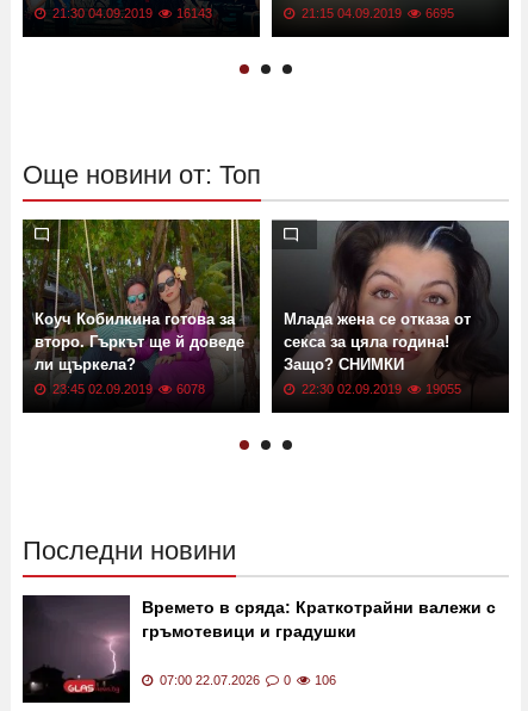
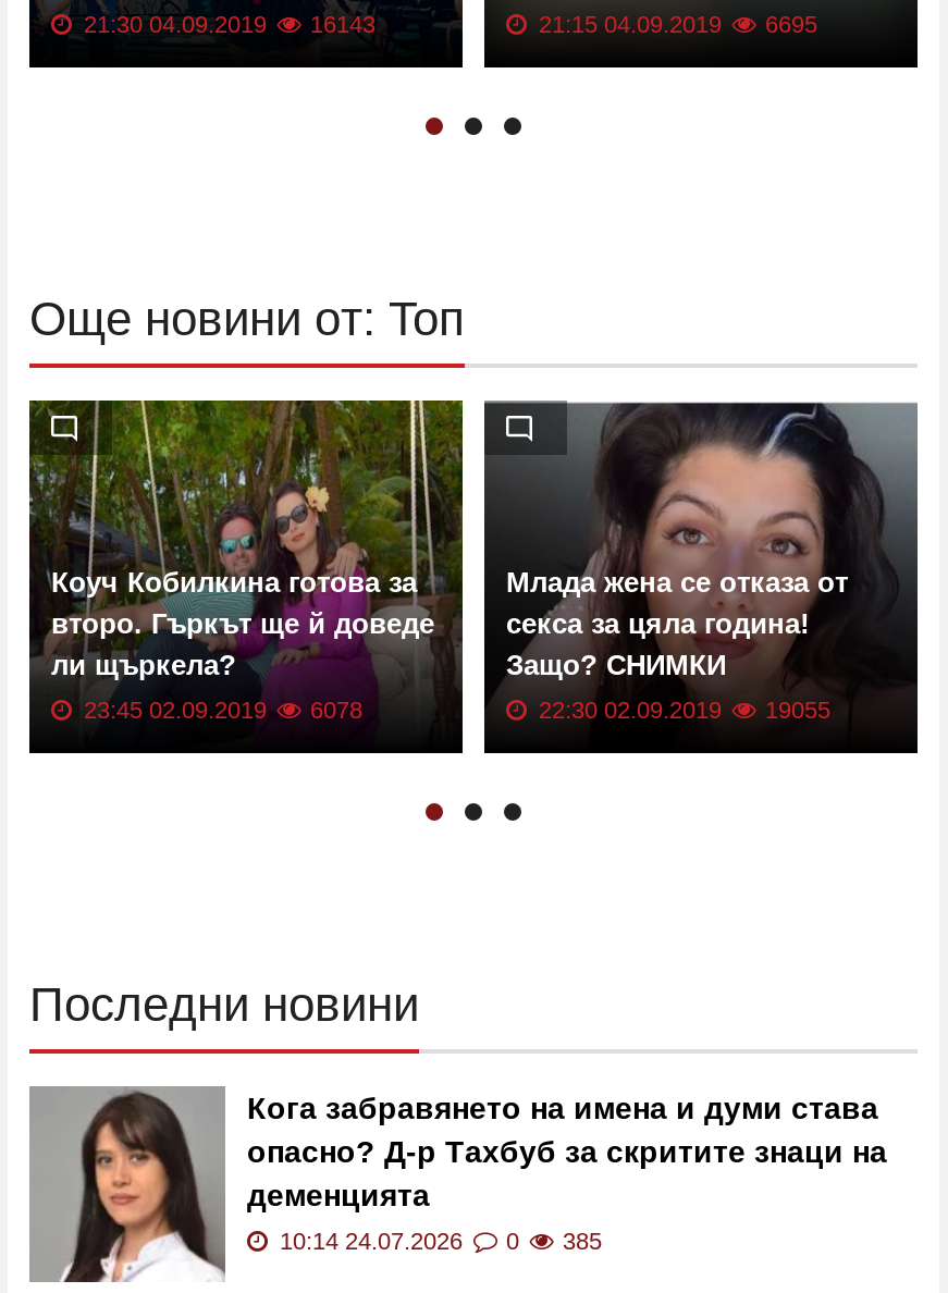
[23,595,496,704] [image] | Времето в сряда: Краткотрайни валежи с | гръмотевици и градушки | 07:00 22.07.2026 -> [32,1088,887,1282] [image] | Кога забравянето на имена и думи става | опасно? Д-р Тахбуб за скритите знаци на | деменцията | 10:14 24.07.2026
[311,673,336,688] 106 -> [556,1229,602,1255] 385

